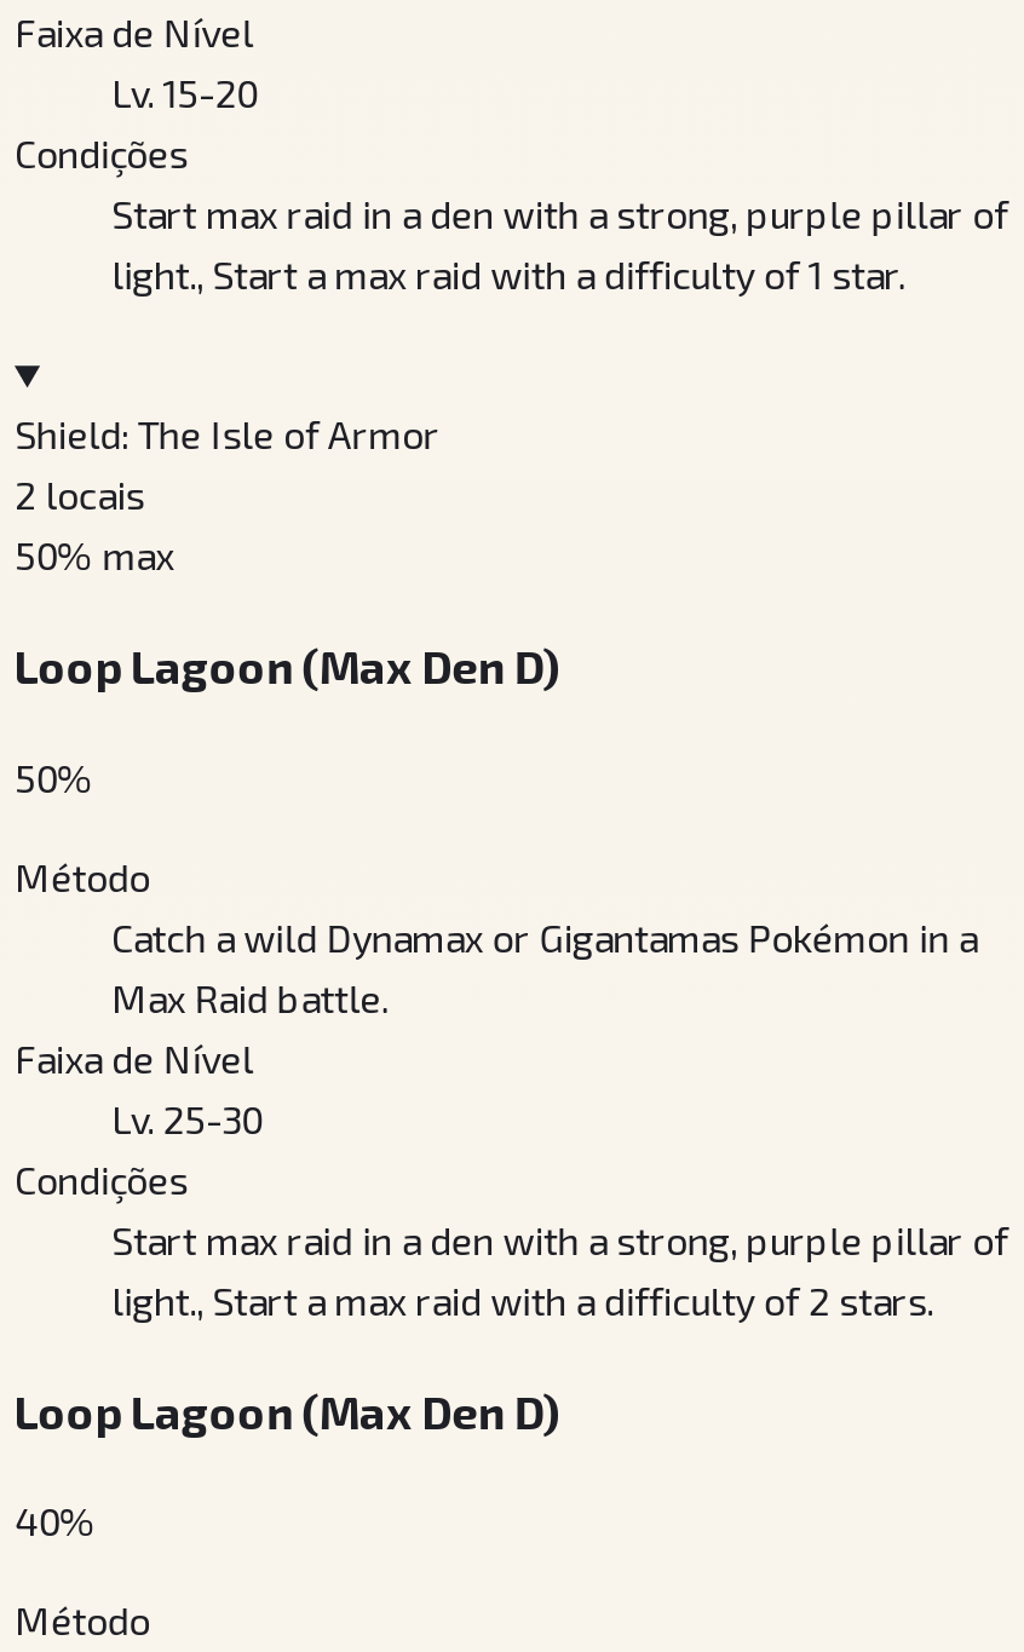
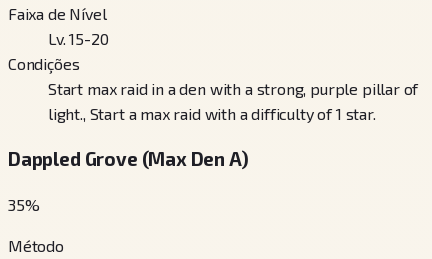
[15,411,1008,1543] Shield: The Isle of Armor | 2 locais | 50% max | Loop Lagoon (Max Den D) | 50% | Método | Catch a wild Dynamax or Gigantamas Pokémon in a | Max Raid battle. | Faixa de Nível | Lv. 25-30 | Condições | Start max raid in a den with a strong, purple pillar of | light., Start a max raid with a difficulty of 2 stars. | Loop Lagoon (Max Den D) | 40% -> [8,147,249,214] Dappled Grove (Max Den A) | 35%

